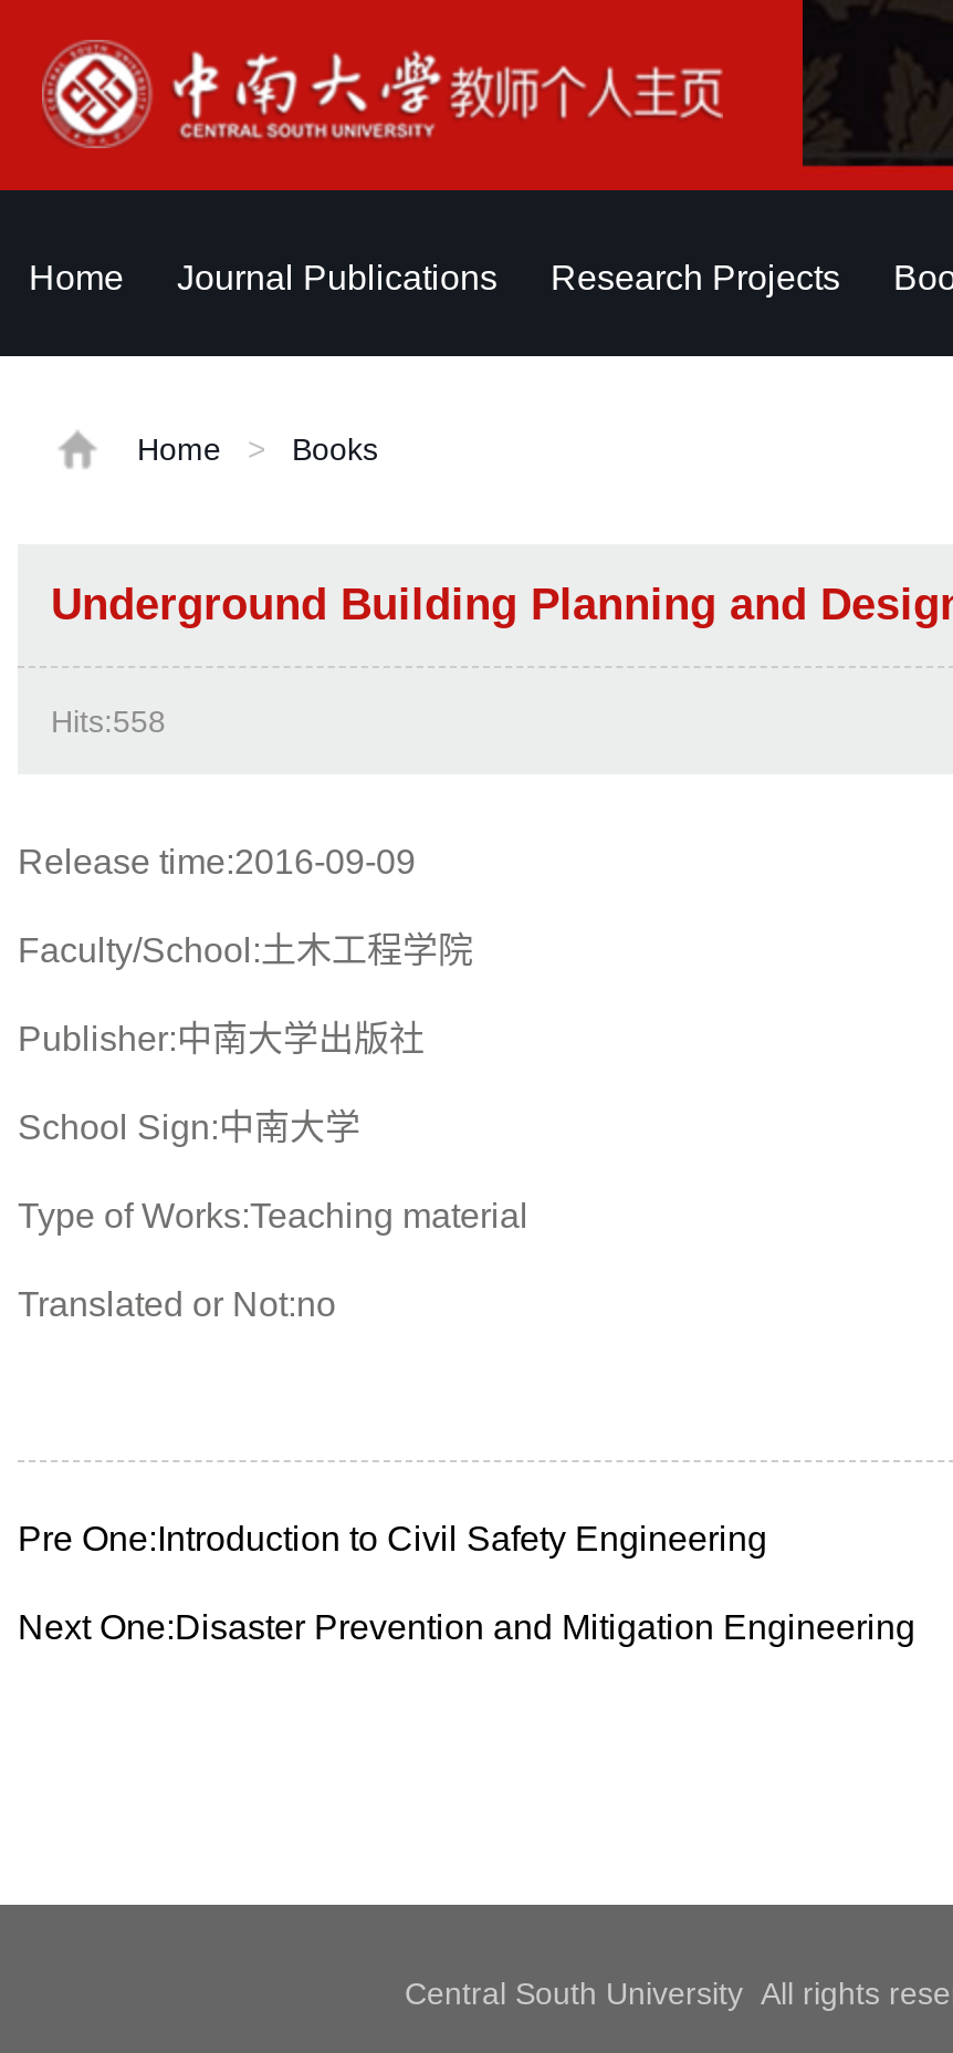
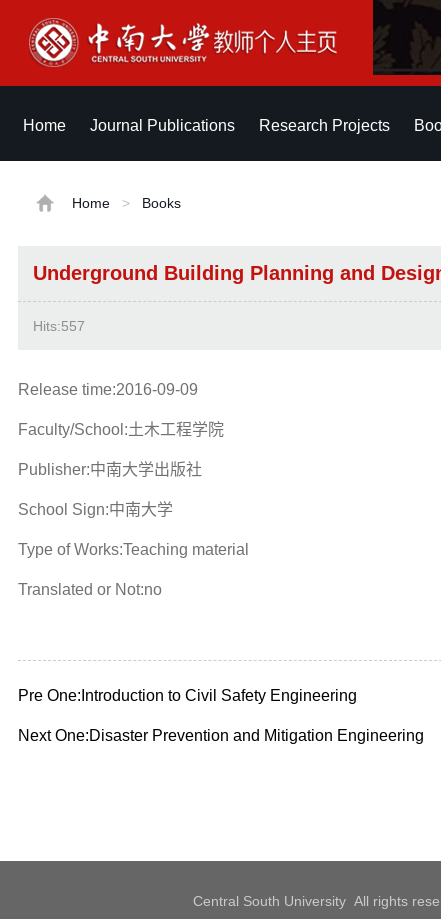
[51,704,166,739] Hits:558 -> [33,318,85,334] Hits:557

